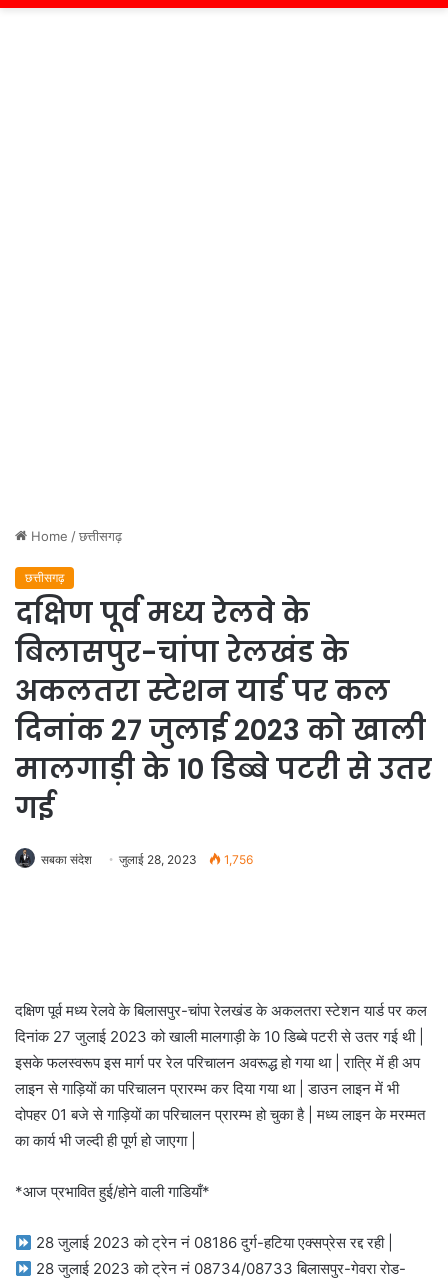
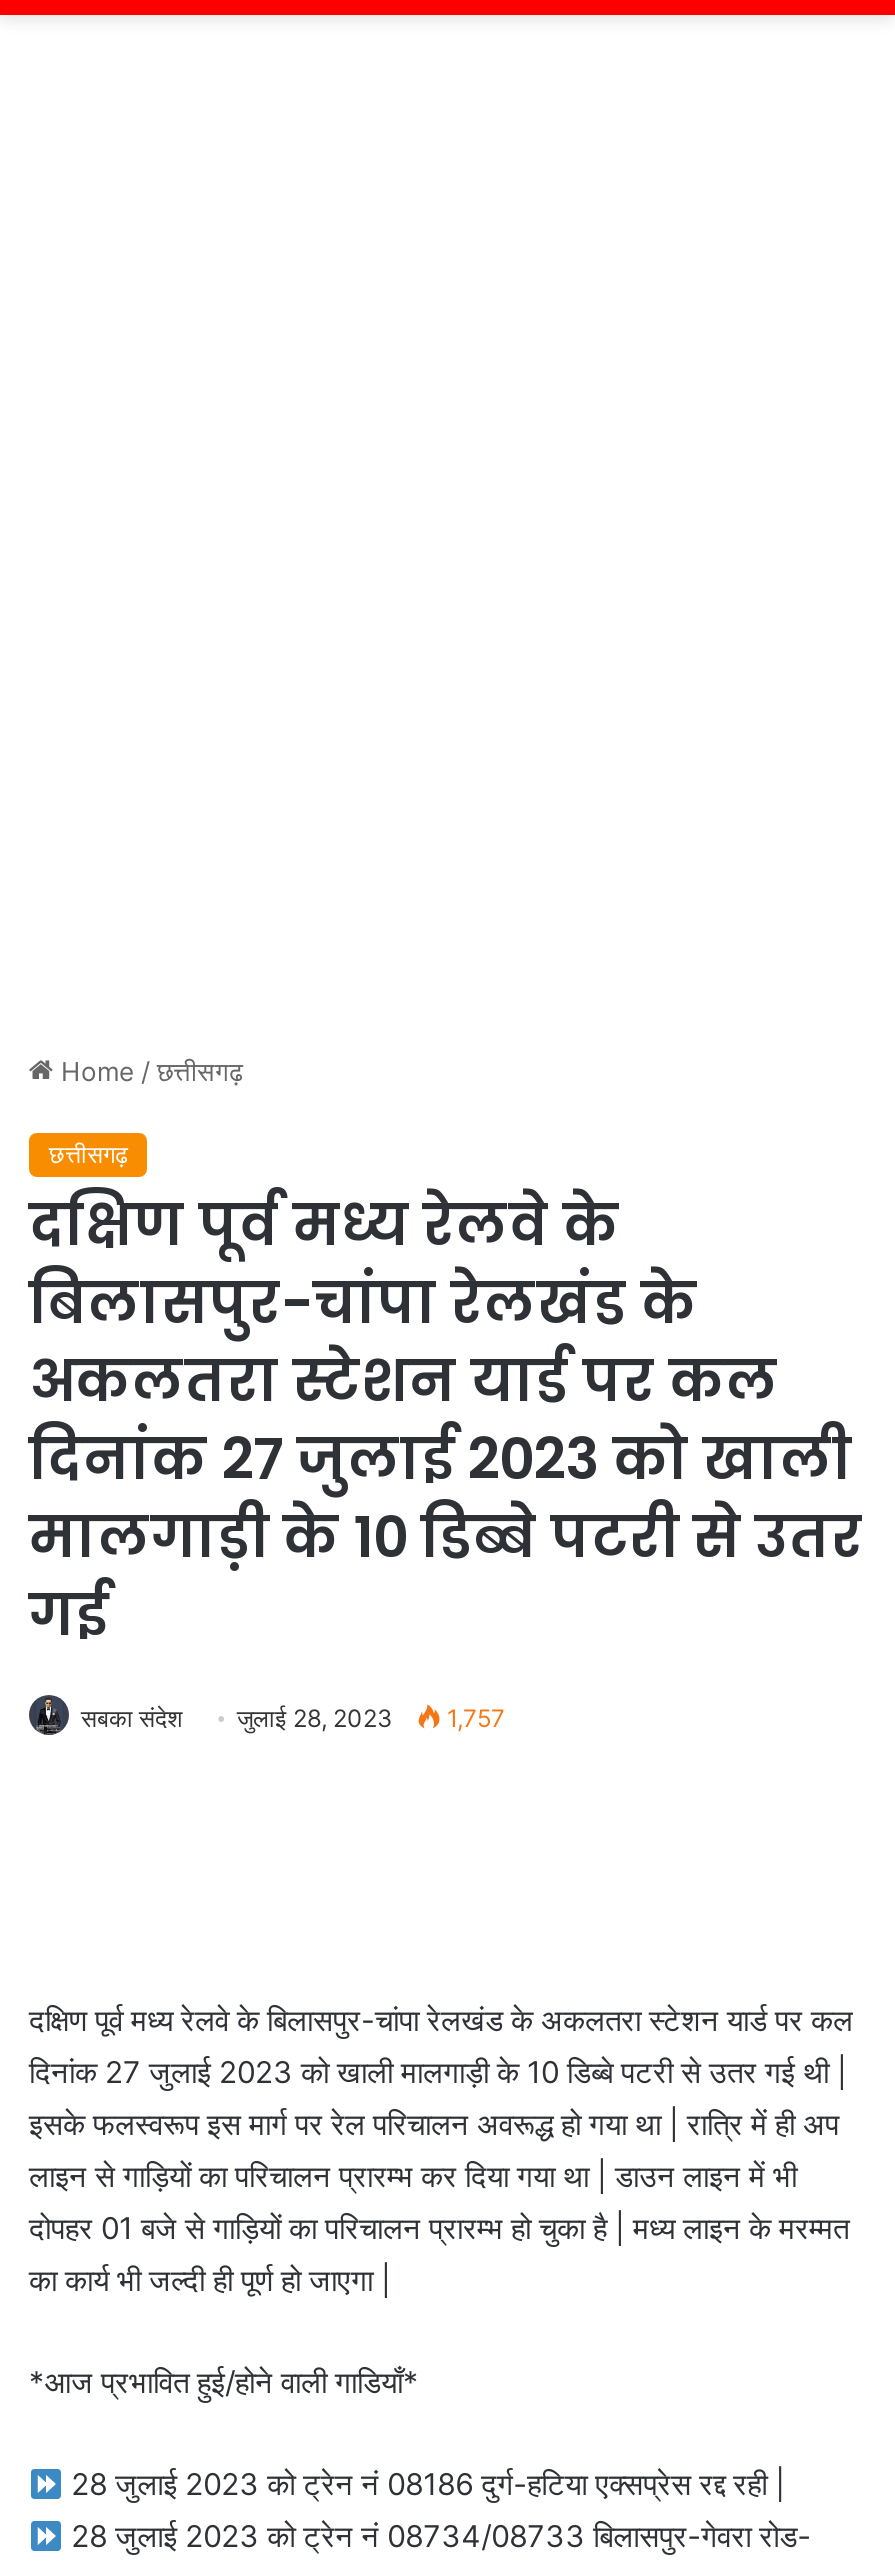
[41,852,253,867] सबका संदेश जुलाई 28, 2023 1,756 -> [81,1703,505,1733] सबका संदेश जुलाई 28, 2023 1,757

